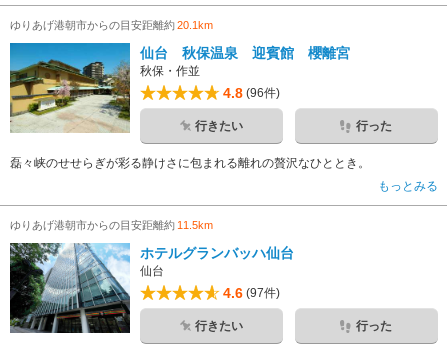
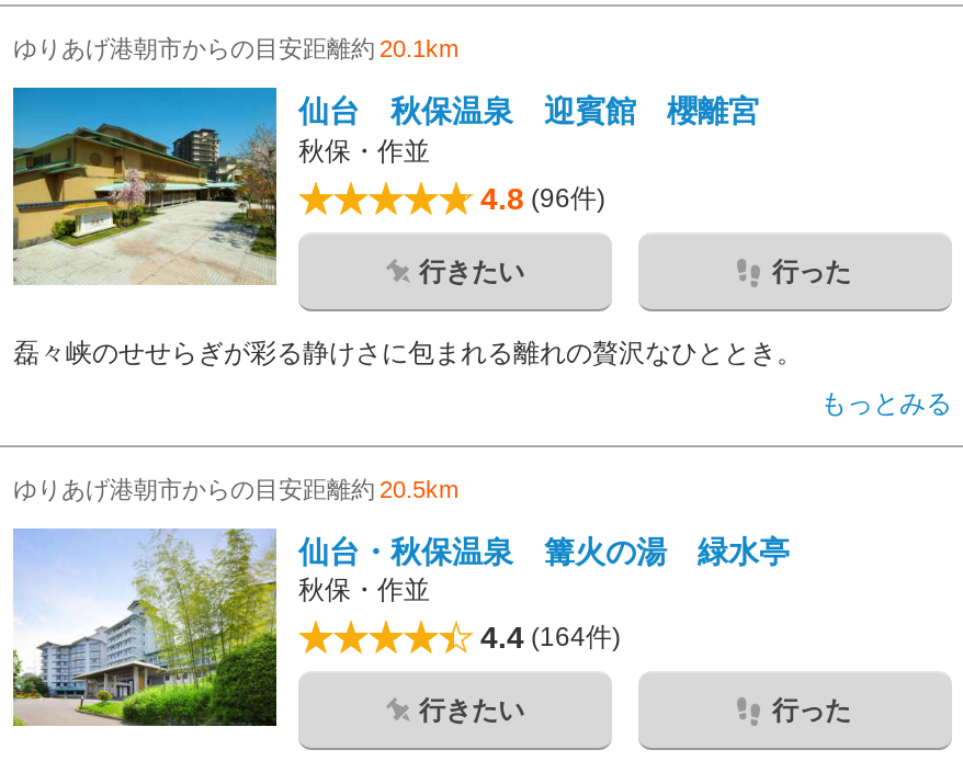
[10,219,213,231] ゆりあげ港朝市からの目安距離約 11.5km -> [13,475,458,501] ゆりあげ港朝市からの目安距離約 20.5km
[9,242,294,334] [image] | ホテルグランバッハ仙台 | 仙台 | 4.6 (97件) -> [11,527,790,729] [image] | 仙台・秋保温泉 篝火の湯 緑水亭 | 秋保・作並 | 4.4 (164件)

